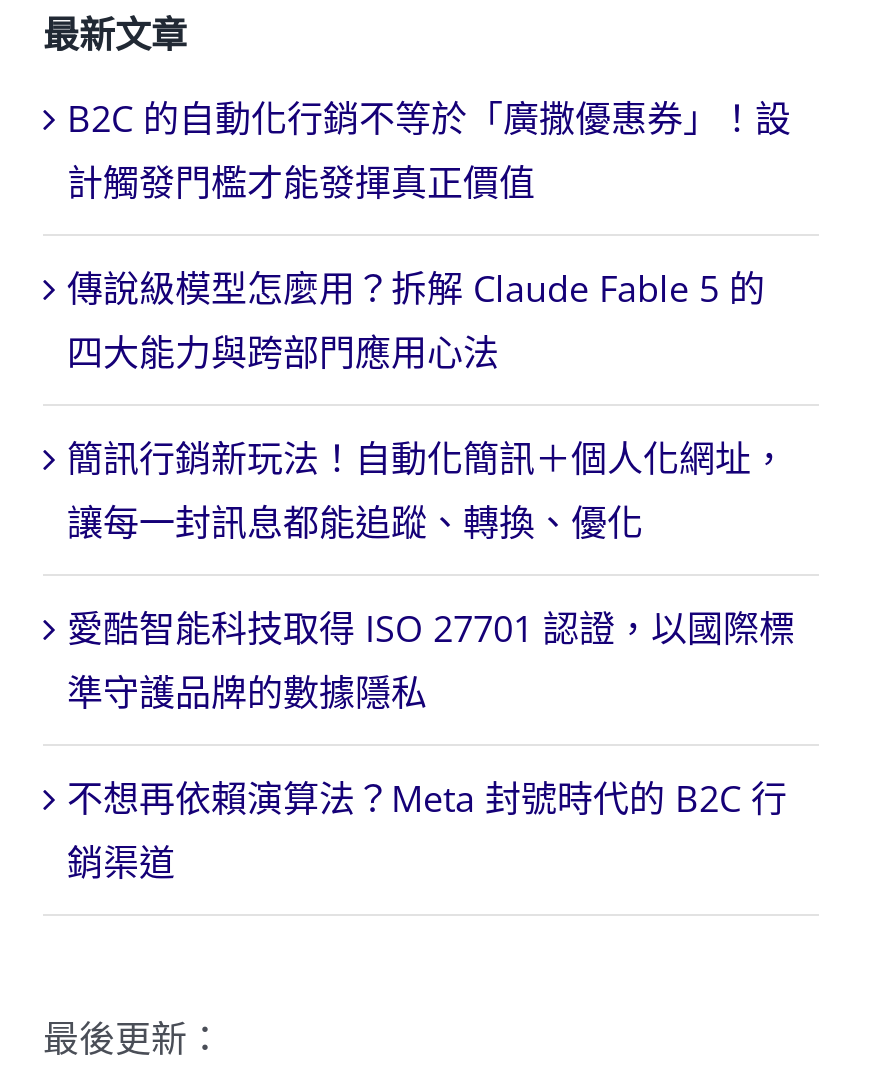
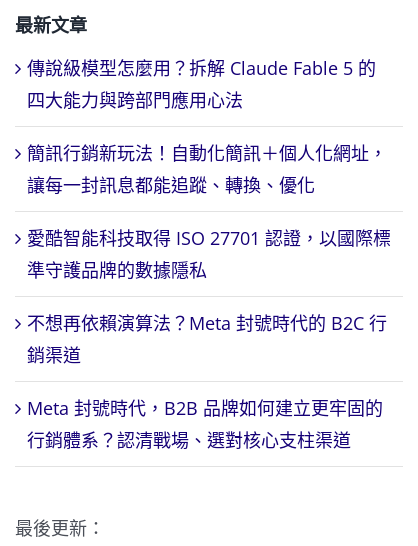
[67,94,791,206] B2C 的自動化行銷不等於「廣撒優惠券」！設 | 計觸發門檻才能發揮真正價值 -> none
moved [67,264,795,822] -> [27,56,391,335]: 傳說級模型怎麼用？拆解 Claude Fable 5 的 | 四大能力與跨部門應用心法 | 簡訊行銷新玩法！自動化簡訊＋個人化網址， | 讓每一封訊息都能追蹤、轉換、優化 | 愛酷智能科技取得 ISO 27701 認證，以國際標 | 準守護品牌的數據隱私 | 不想再依賴演算法？Meta 封號時代的 B2C 行
none -> [27,396,383,452] Meta 封號時代，B2B 品牌如何建立更牢固的 | 行銷體系？認清戰場、選對核心支柱渠道

